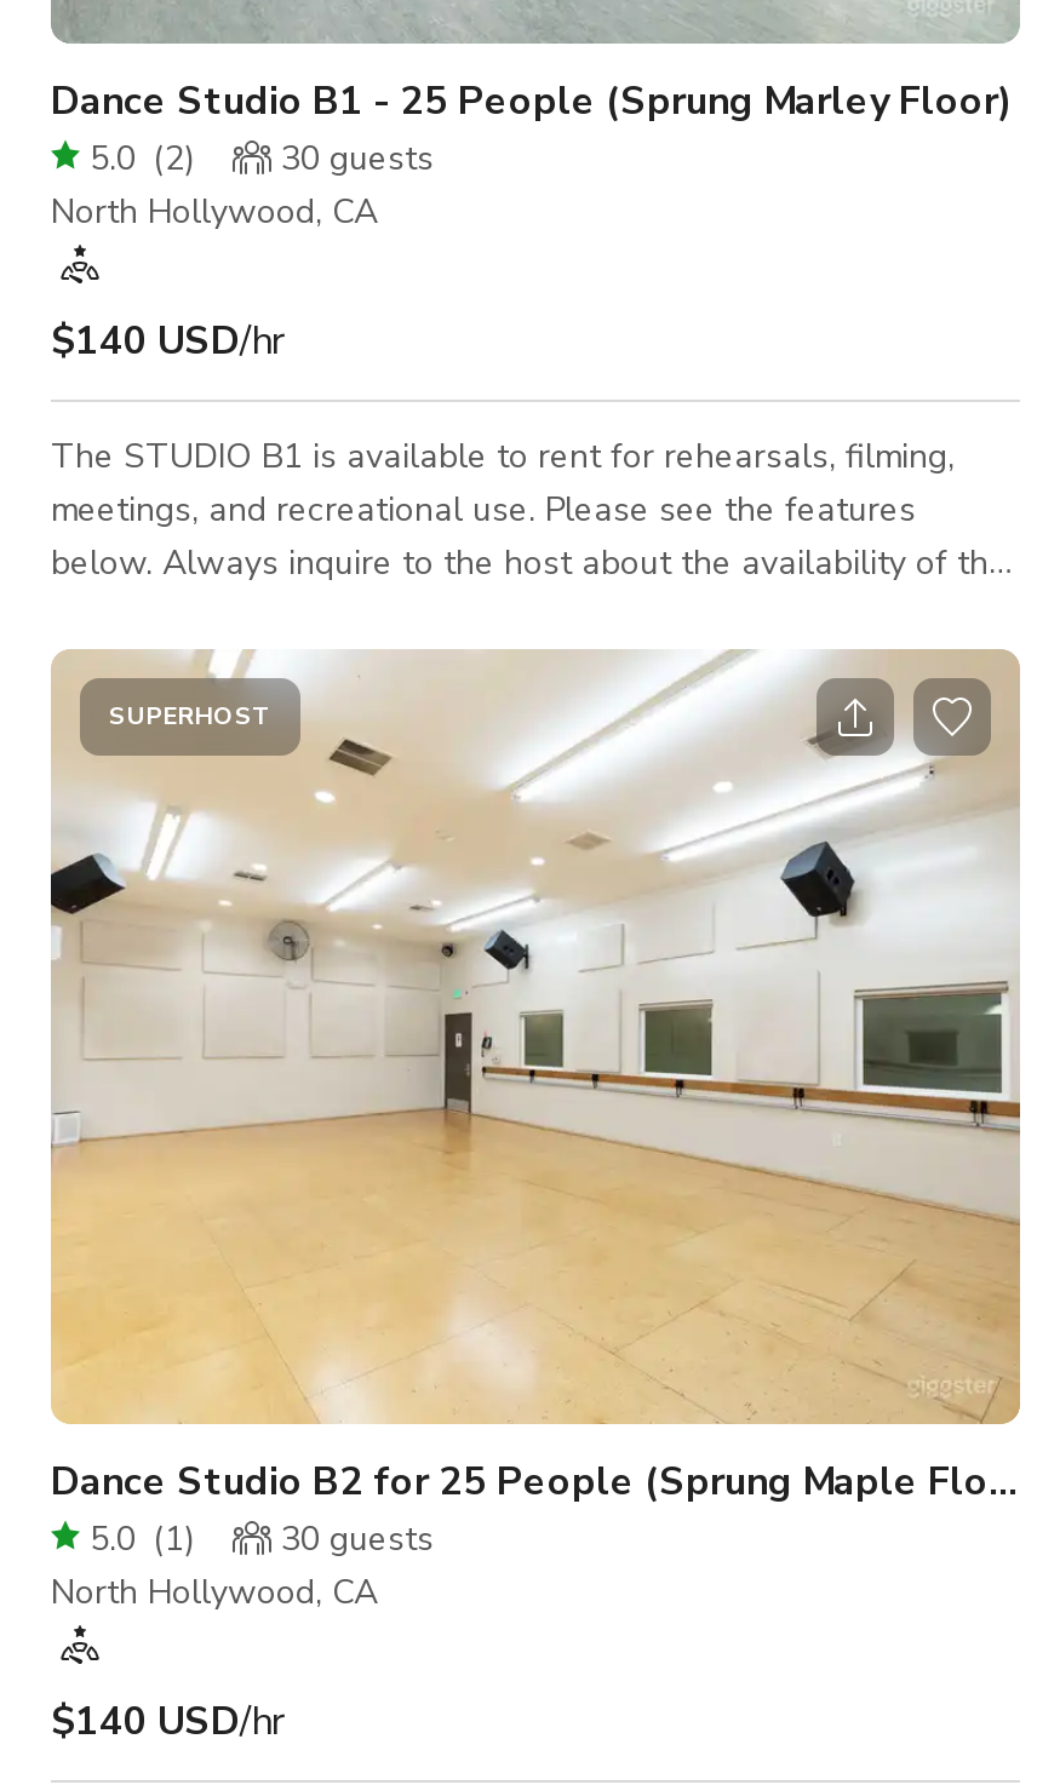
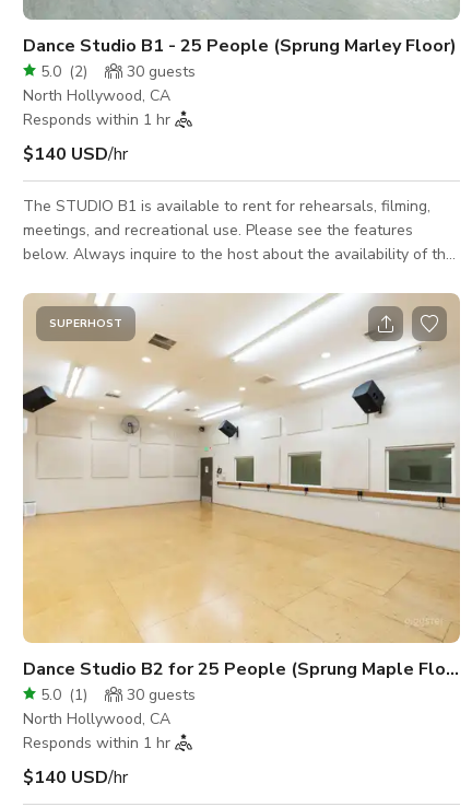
none -> [23,109,170,130] Responds within 1 hr
none -> [23,732,170,753] Responds within 1 hr

